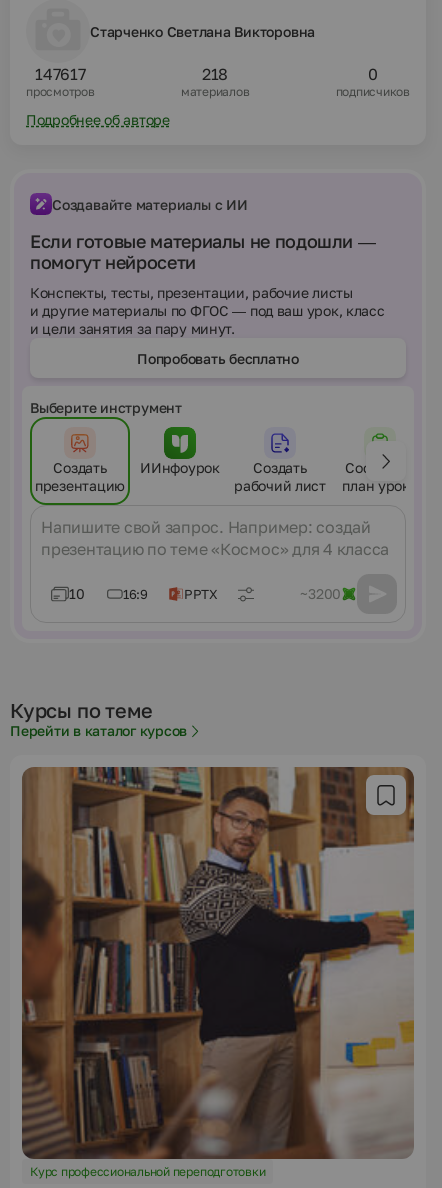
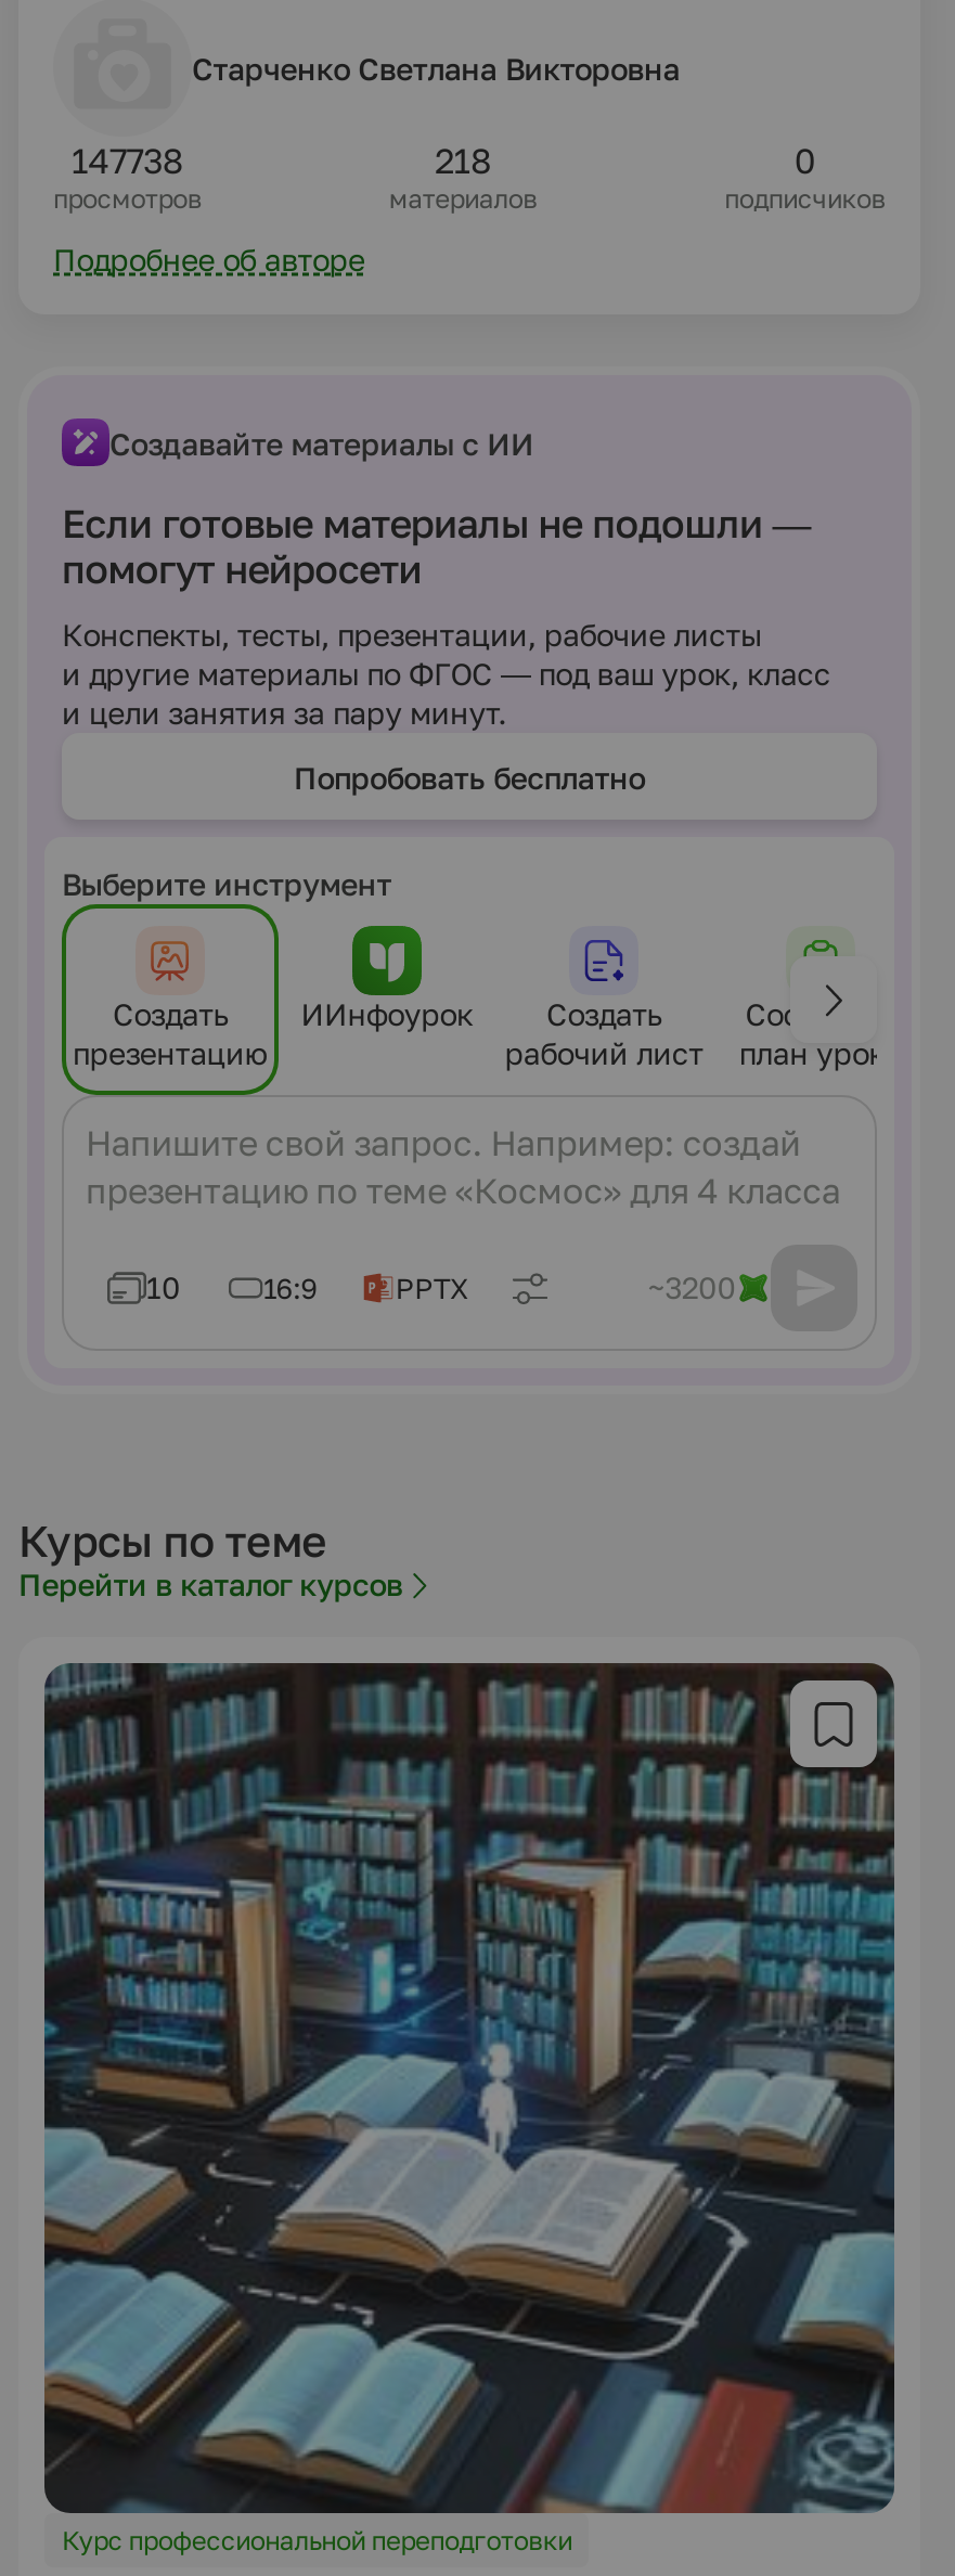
[35,64,86,84] 147617 -> [72,139,183,182] 147738
[21,766,415,1160] [image] -> [42,1661,896,2515] [image]

